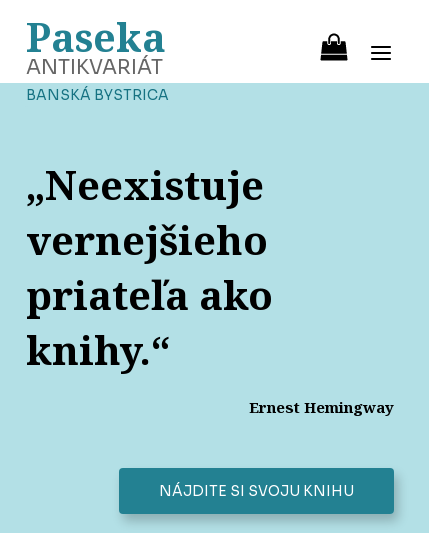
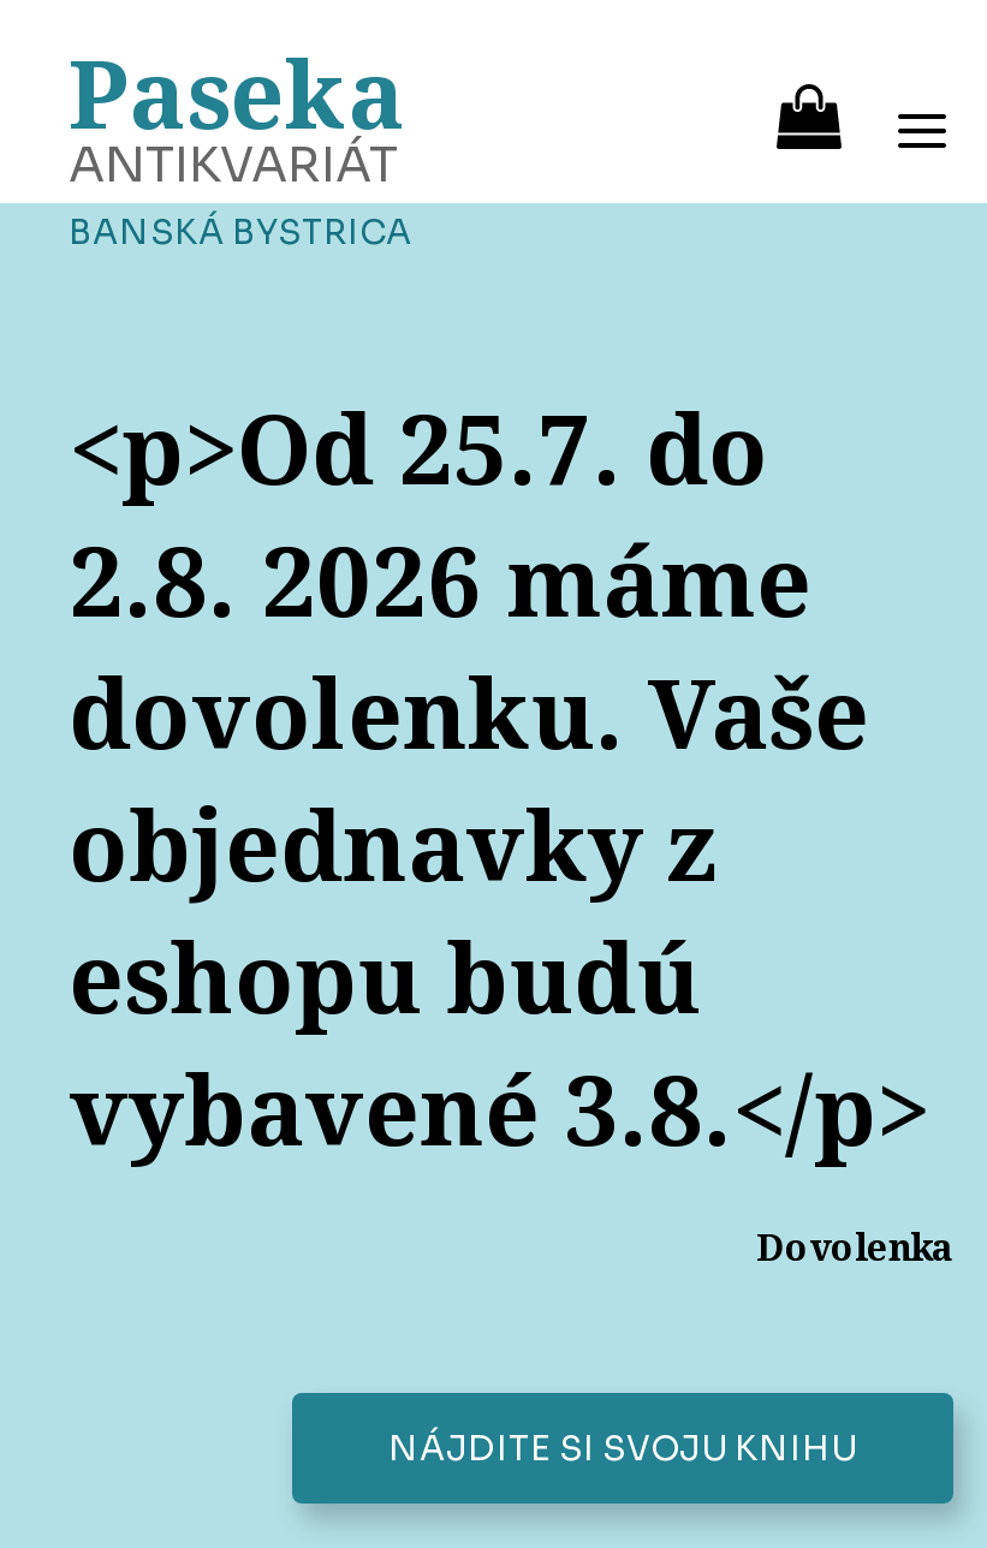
[26,157,394,417] „Neexistuje | vernejšieho | priateľa ako | knihy.“ | Ernest Hemingway -> [69,381,953,1270] <p>Od 25.7. do | 2.8. 2026 máme | dovolenku. Vaše | objednavky z | eshopu budú | vybavené 3.8.</p> | Dovolenka

